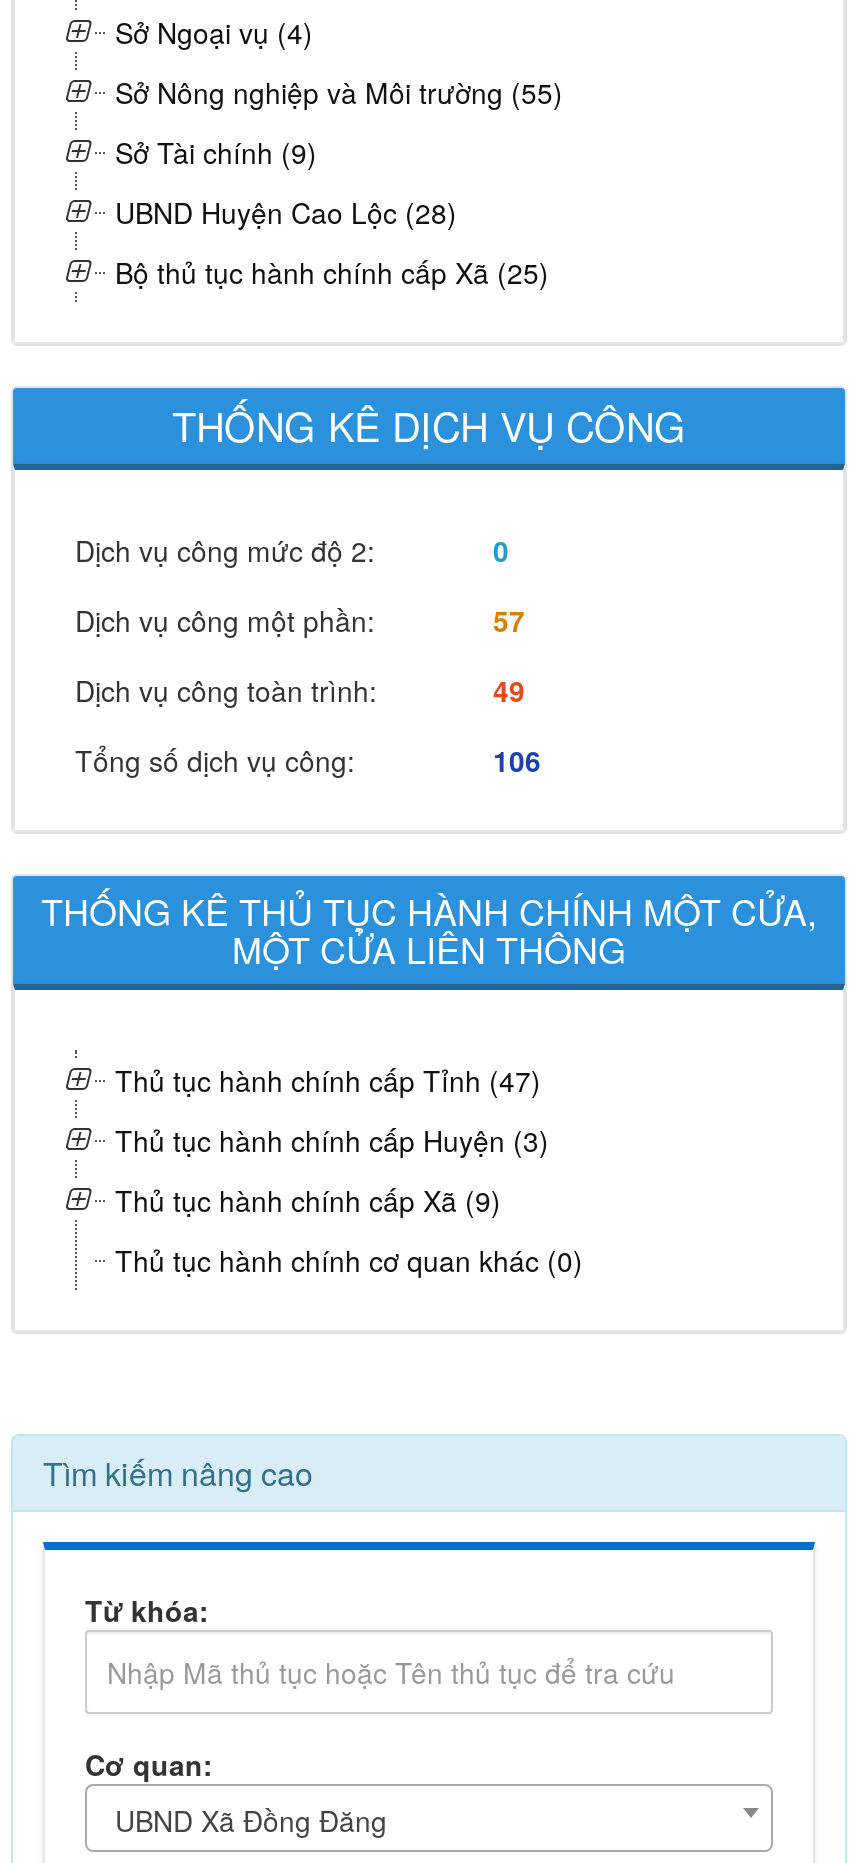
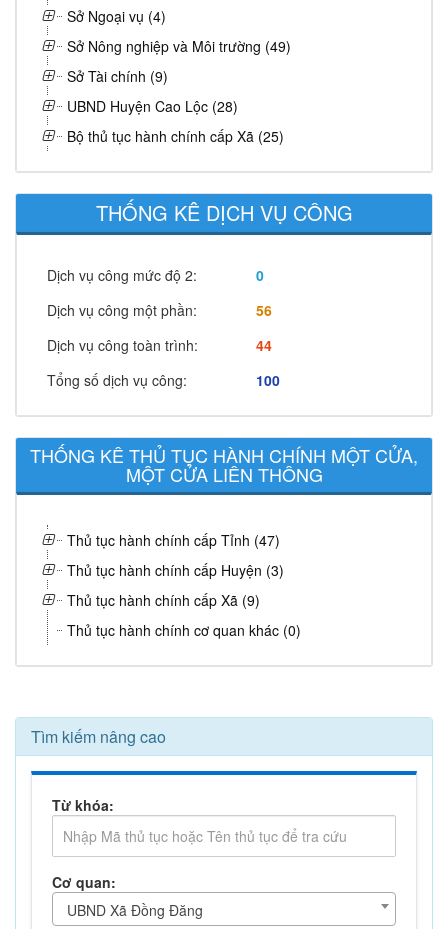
[115,72,563,112] Sở Nông nghiệp và Môi trường (55) -> [67,36,291,56] Sở Nông nghiệp và Môi trường (49)
[493,600,525,640] 57 -> [256,300,272,320] 56
[493,670,525,710] 49 -> [256,335,272,355] 44
[493,740,541,780] 106 -> [256,370,280,390] 100

